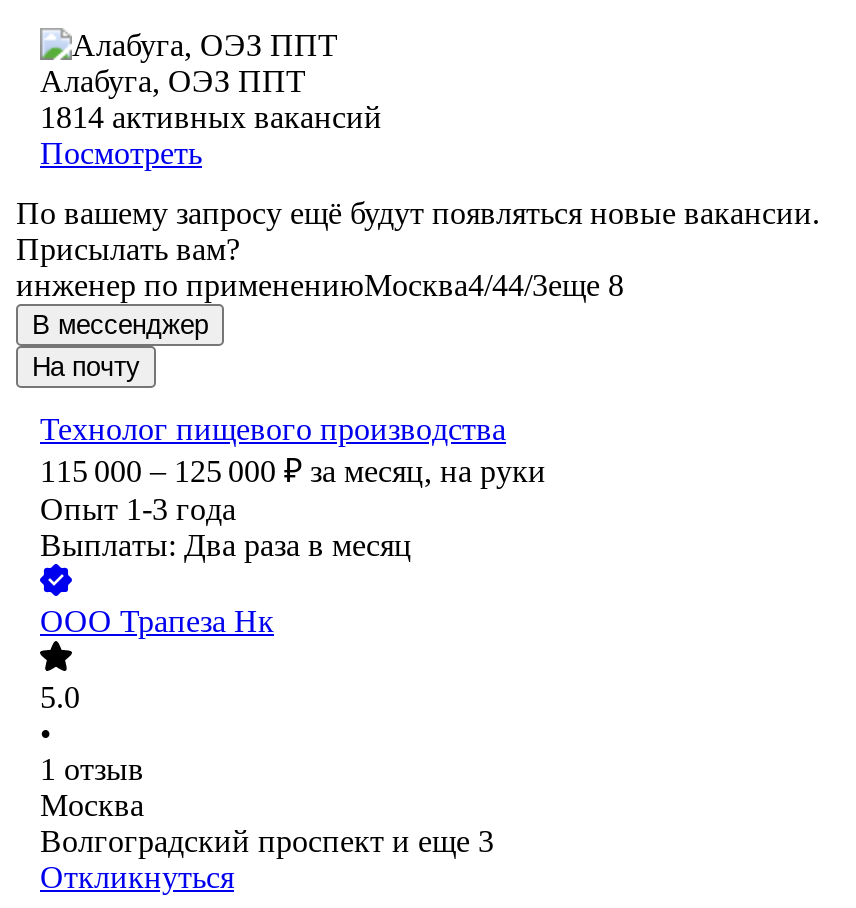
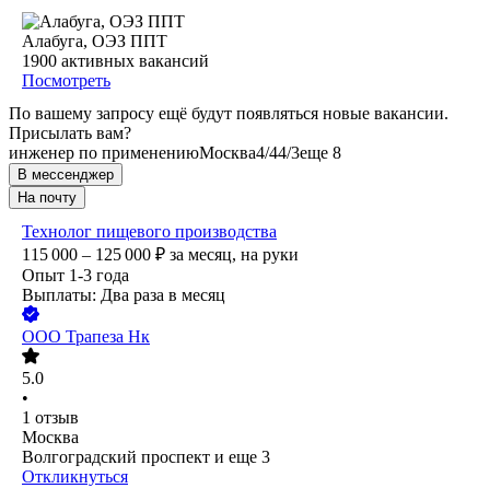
[40,101,382,135] 1814 активных вакансий -> [22,52,209,70] 1900 активных вакансий

